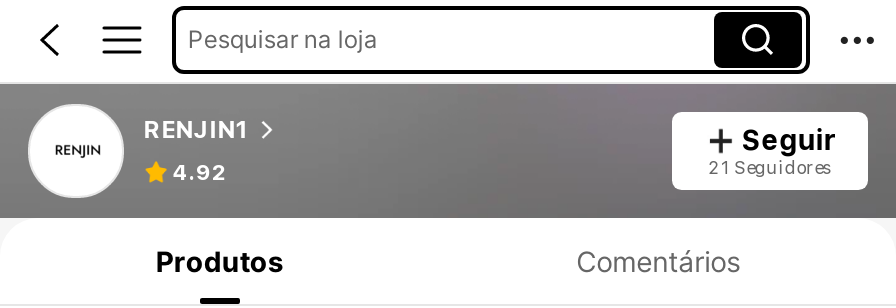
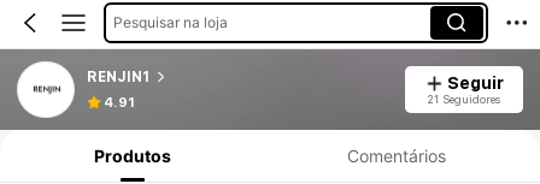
[172,161,226,187] 4.92 -> [104,95,135,111] 4.91

